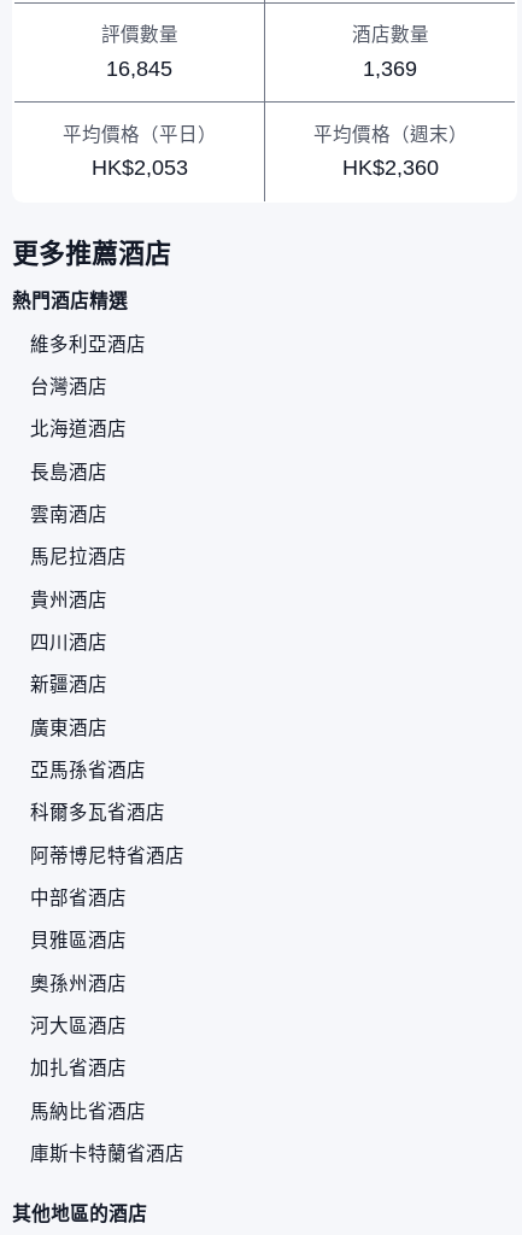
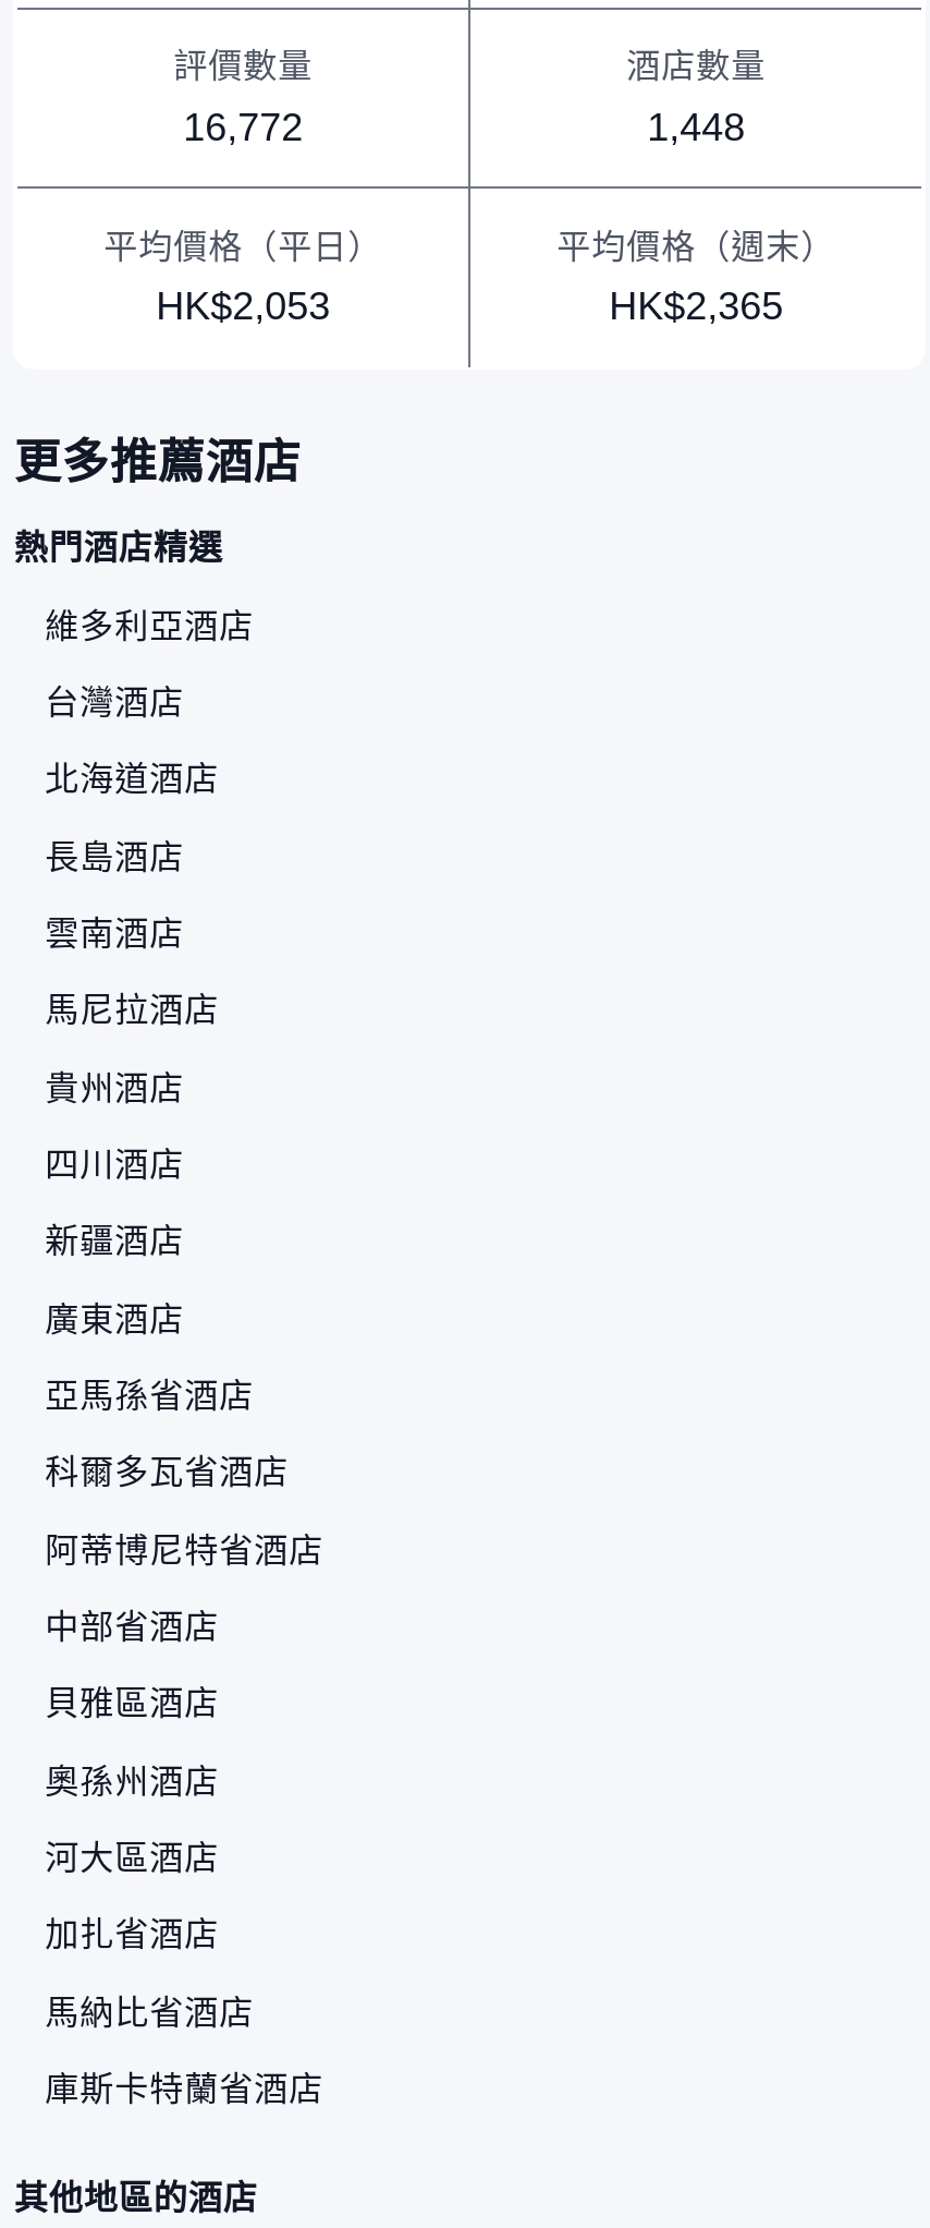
[106,57,173,81] 16,845 -> [183,106,303,149] 16,772
[363,57,417,81] 1,369 -> [647,106,745,149] 1,448
[342,156,438,180] HK$2,360 -> [609,285,783,329] HK$2,365

